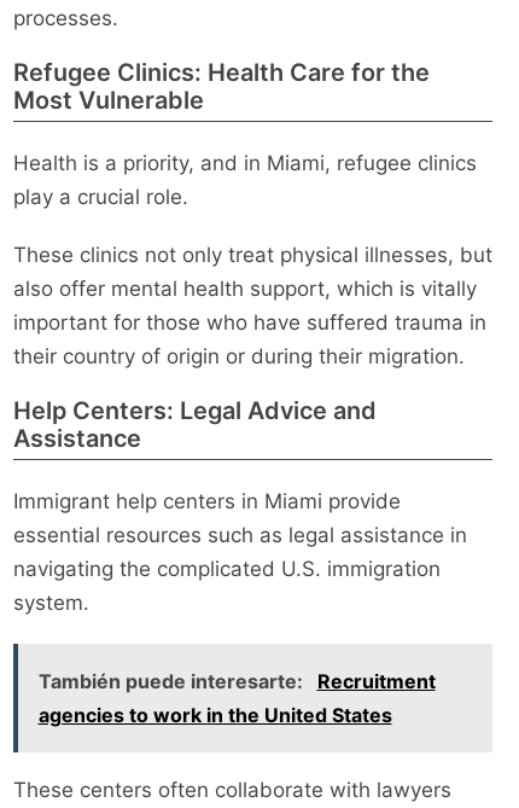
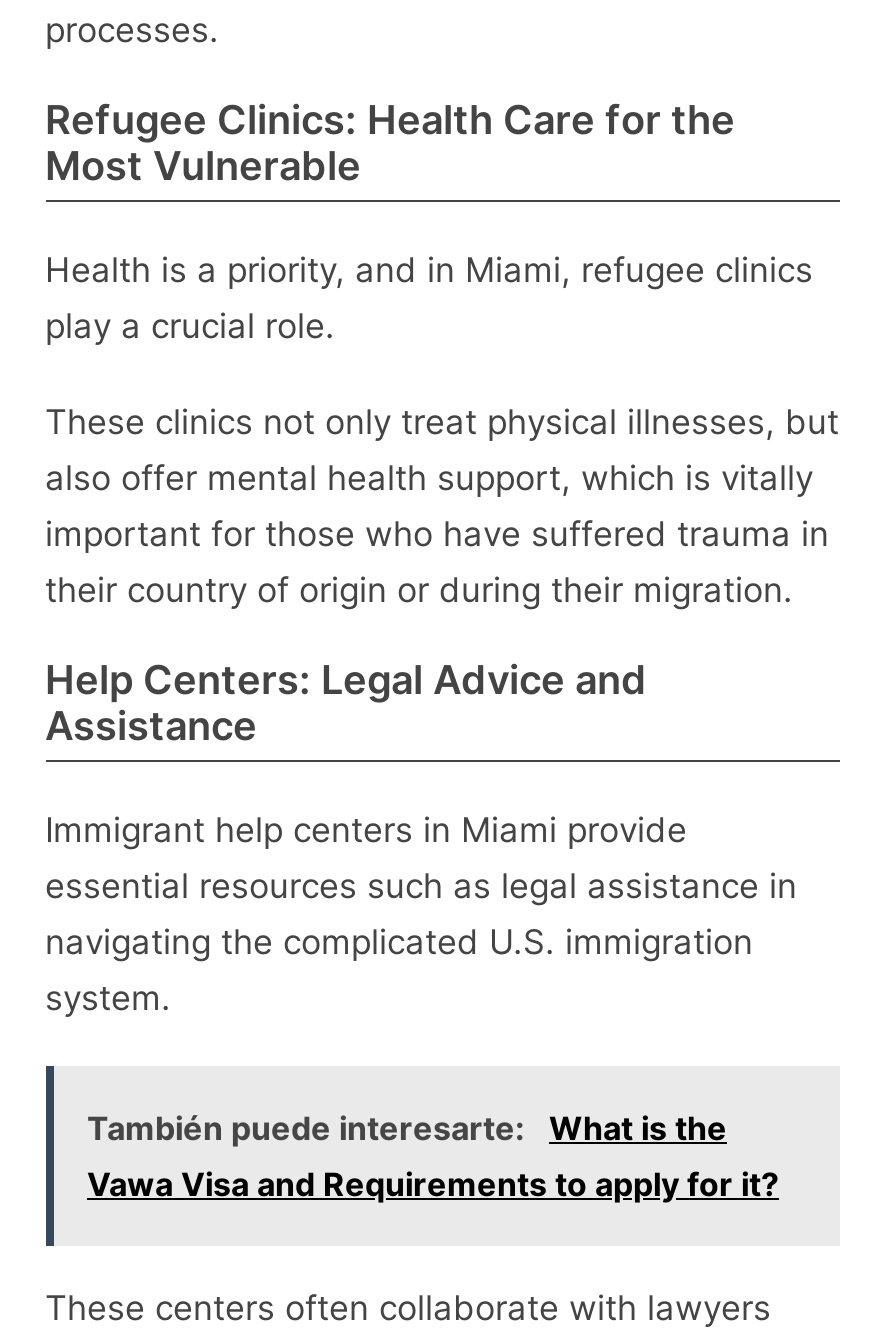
[38,669,435,727] También puede interesarte: Recruitment | agencies to work in the United States -> [87,1108,779,1204] También puede interesarte: What is the | Vawa Visa and Requirements to apply for it?

